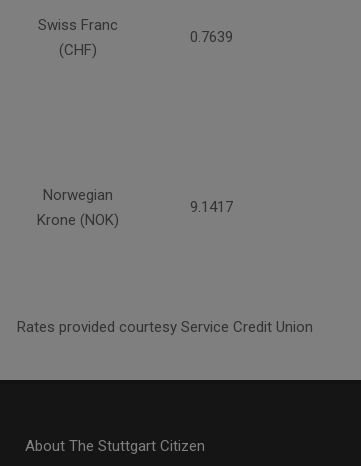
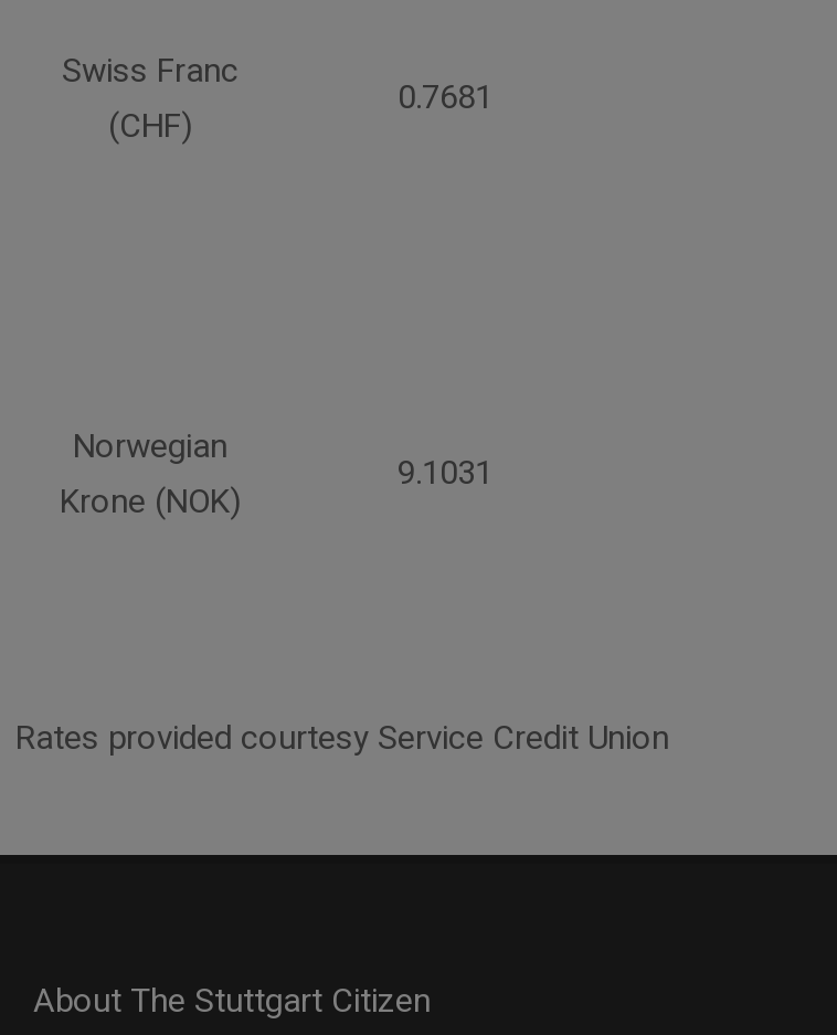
[190,28,233,46] 0.7639 -> [398,78,492,118] 0.7681
[190,198,233,216] 9.1417 -> [398,454,492,494] 9.1031

